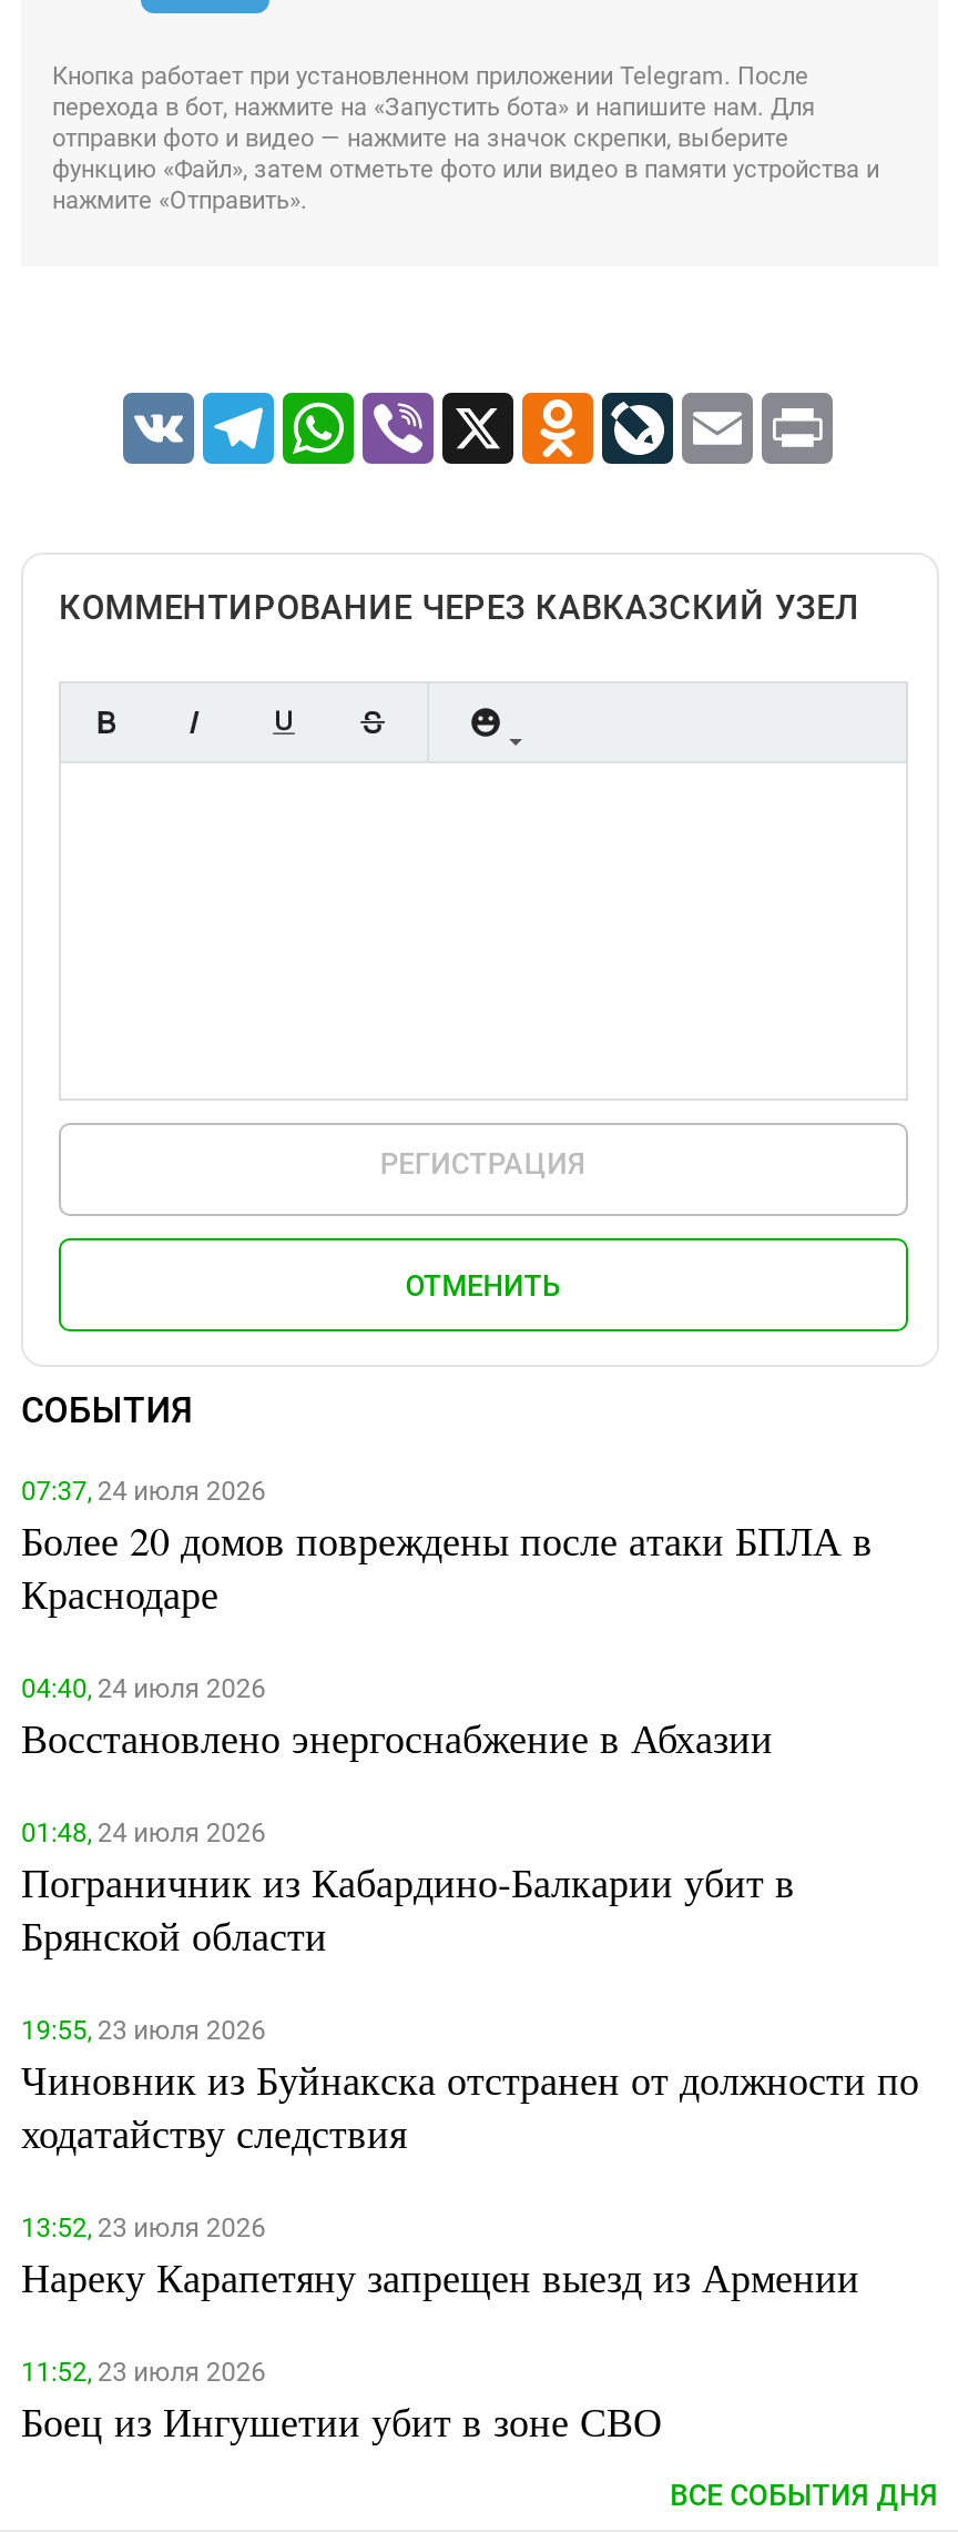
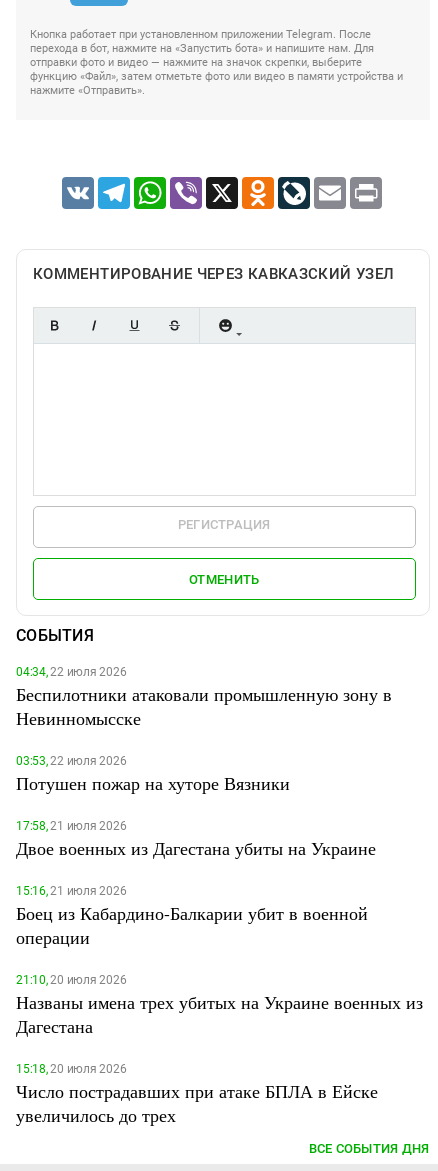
[21,1477,873,1621] 07:37, 24 июля 2026 | Более 20 домов повреждены после атаки БПЛА в | Краснодаре -> [16,665,392,730] 04:34, 22 июля 2026 | Беспилотники атаковали промышленную зону в | Невинномысске
[21,1674,773,1765] 04:40, 24 июля 2026 | Восстановлено энергоснабжение в Абхазии -> [16,754,290,795] 03:53, 22 июля 2026 | Потушен пожар на хуторе Вязники
[21,1819,795,1963] 01:48, 24 июля 2026 | Пограничник из Кабардино-Балкарии убит в | Брянской области -> [16,819,376,860] 17:58, 21 июля 2026 | Двое военных из Дагестана убиты на Украине
[21,2016,919,2160] 19:55, 23 июля 2026 | Чиновник из Буйнакска отстранен от должности по | ходатайству следствия -> [16,884,368,949] 15:16, 21 июля 2026 | Боец из Кабардино-Балкарии убит в военной | операции
[21,2214,859,2305] 13:52, 23 июля 2026 | Нареку Карапетяну запрещен выезд из Армении -> [16,973,423,1038] 21:10, 20 июля 2026 | Названы имена трех убитых на Украине военных из | Дагестана
[21,2358,662,2449] 11:52, 23 июля 2026 | Боец из Ингушетии убит в зоне СВО -> [16,1062,378,1127] 15:18, 20 июля 2026 | Число пострадавших при атаке БПЛА в Ейске | увеличилось до трех

